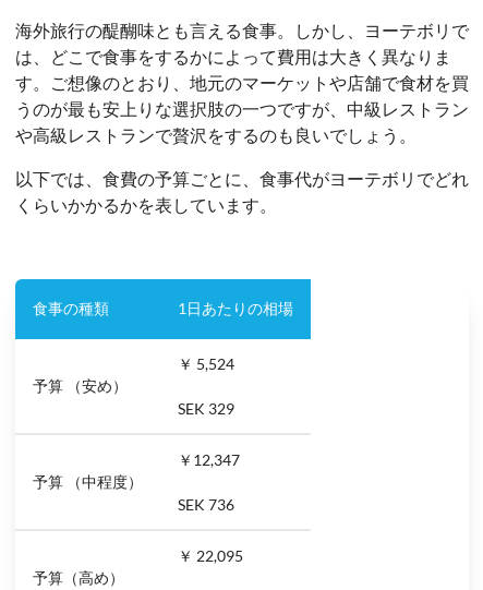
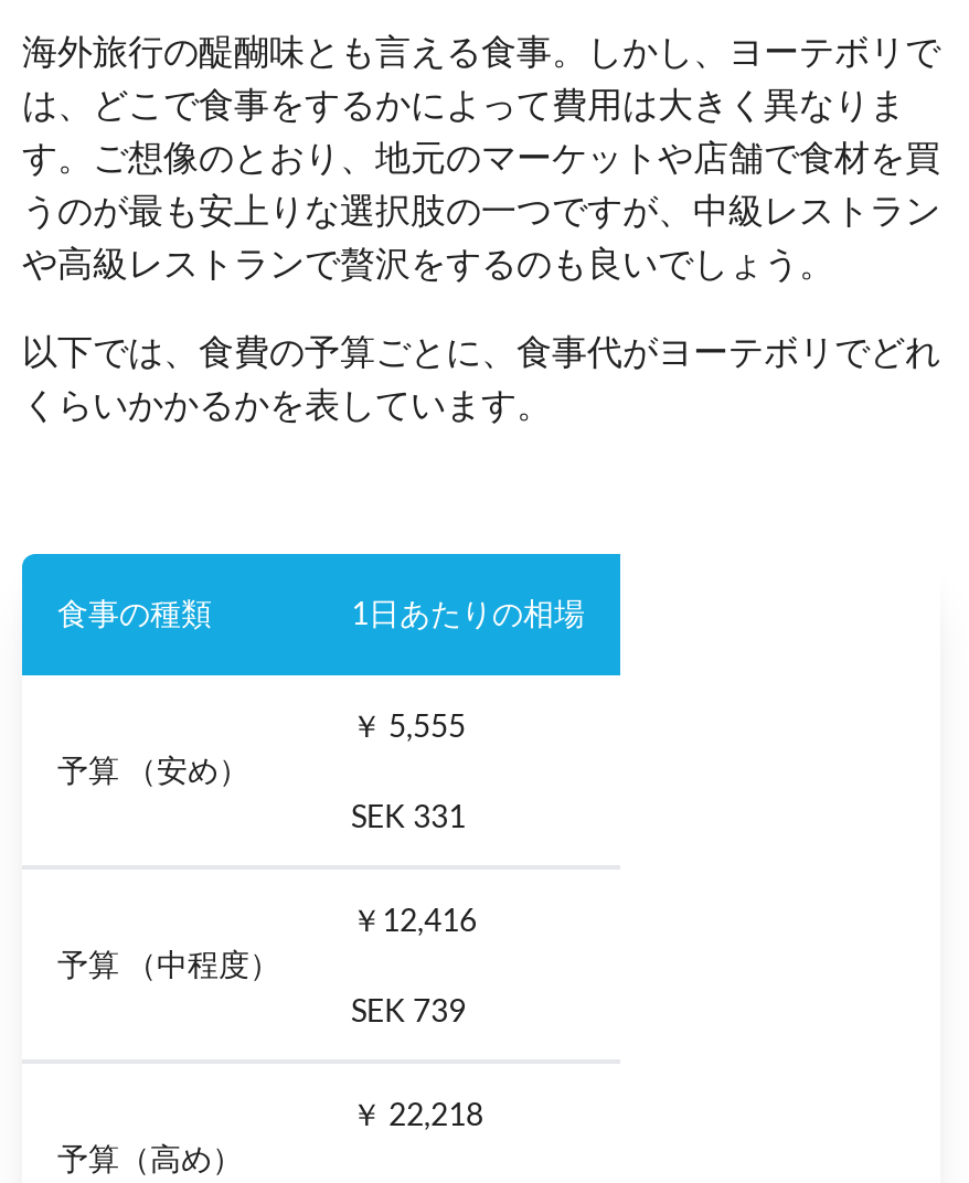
[178,354,234,373] ￥ 5,524 -> [351,706,466,743] ￥ 5,555
[178,399,234,417] SEK 329 -> [351,796,466,834] SEK 331
[178,450,240,469] ￥12,347 -> [351,900,477,937] ￥12,416
[178,495,234,513] SEK 736 -> [351,990,466,1028] SEK 739
[178,546,243,565] ￥ 22,095 -> [351,1094,483,1132] ￥ 22,218

